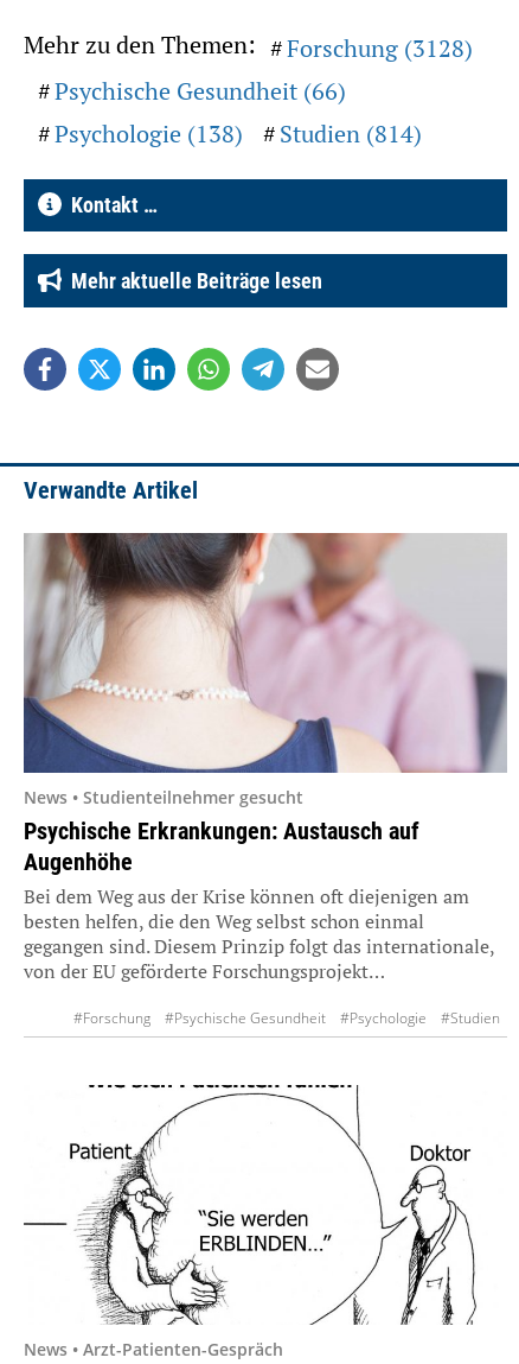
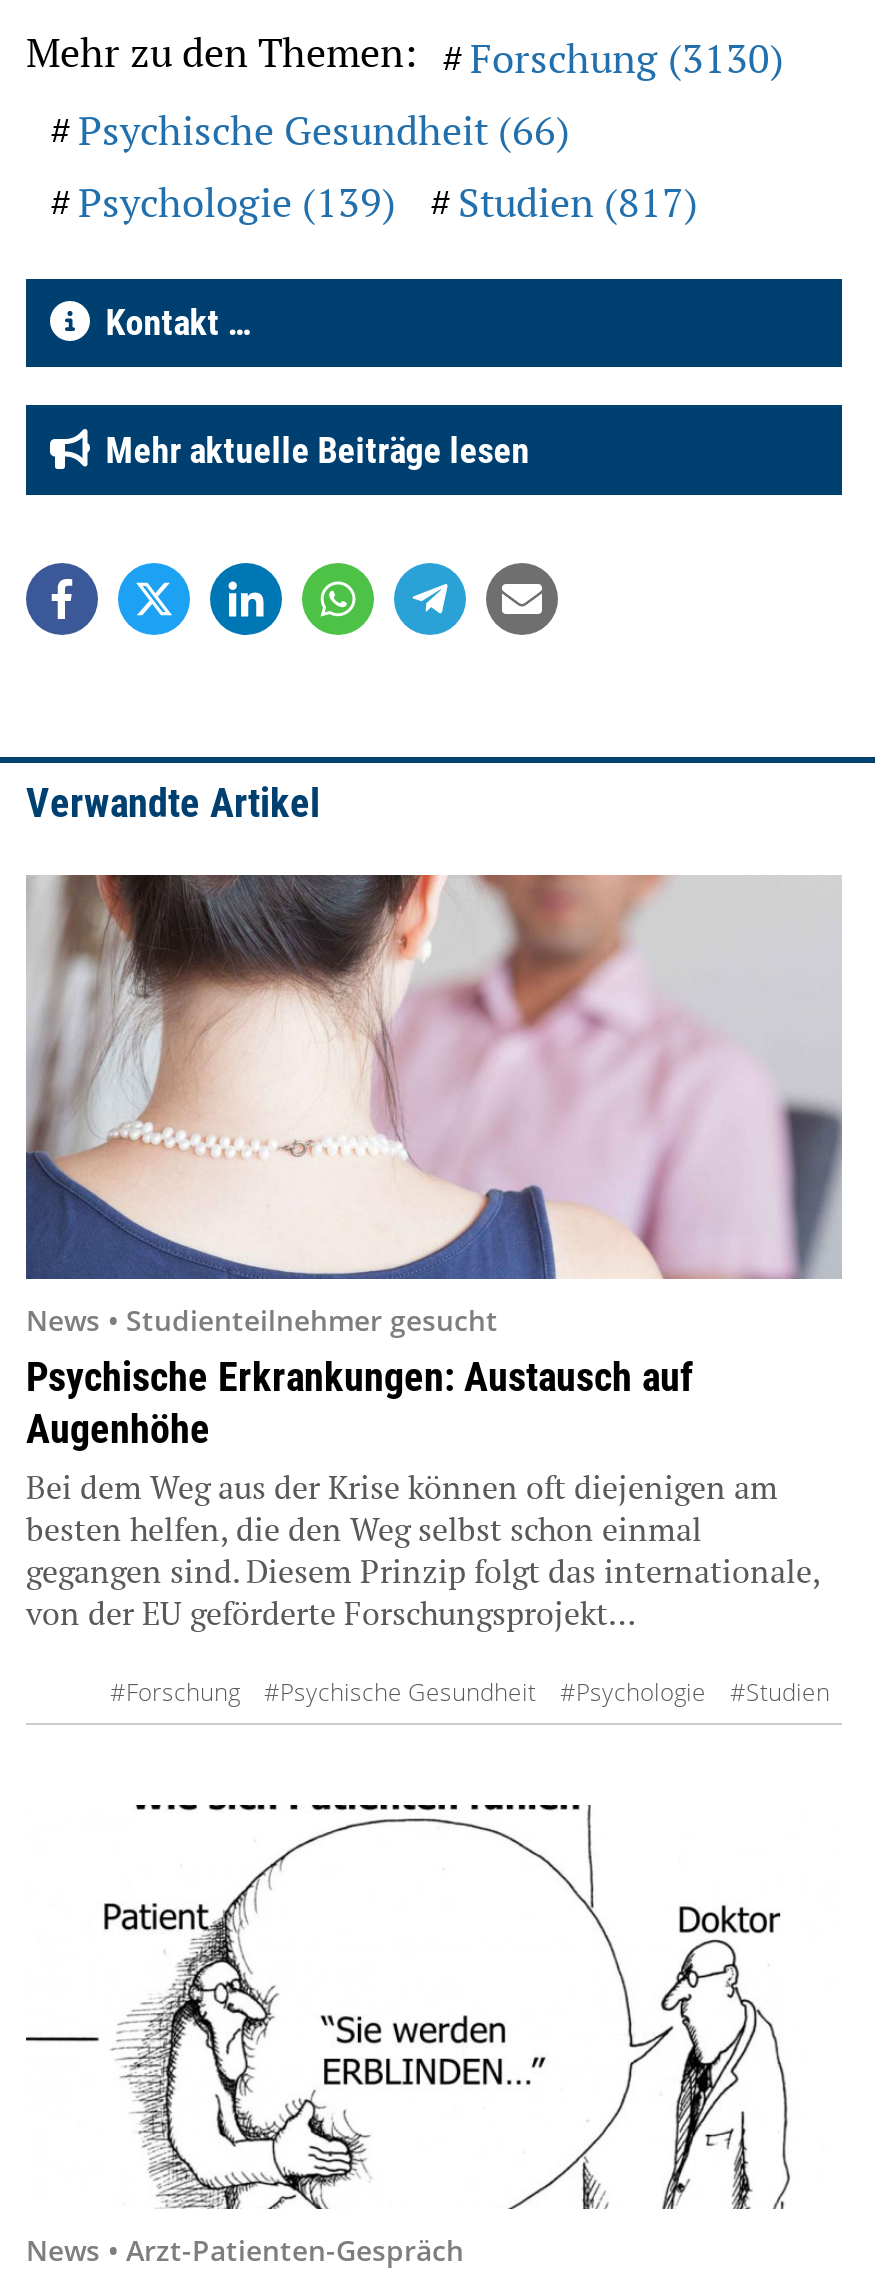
[24,28,473,64] Mehr zu den Themen: Forschung (3128) -> [26,24,784,84] Mehr zu den Themen: Forschung (3130)
[55,117,243,149] Psychologie (138) -> [78,174,396,228] Psychologie (139)
[280,117,422,149] Studien (814) -> [458,174,698,228] Studien (817)

